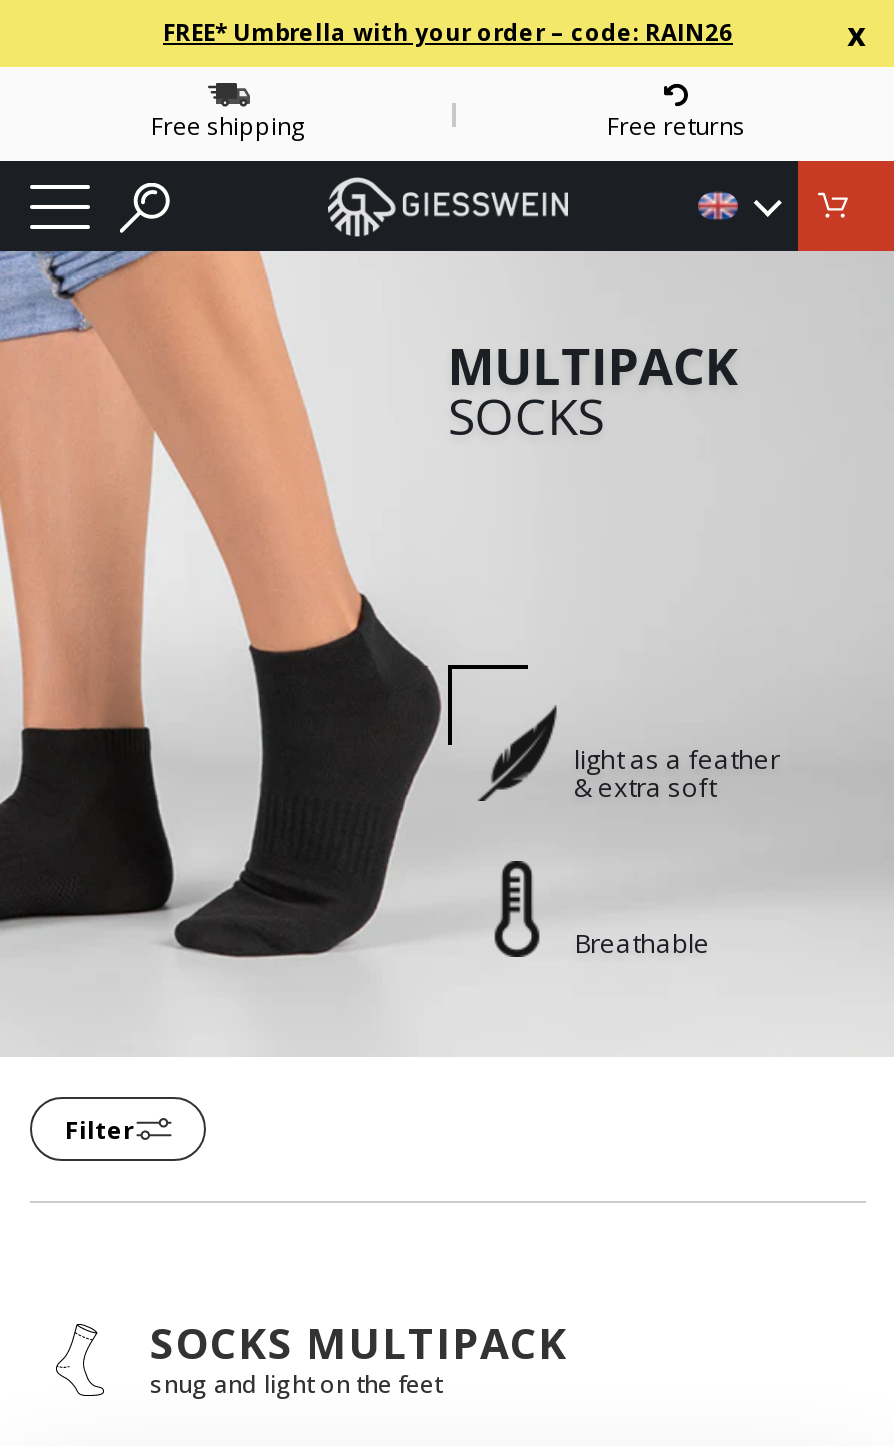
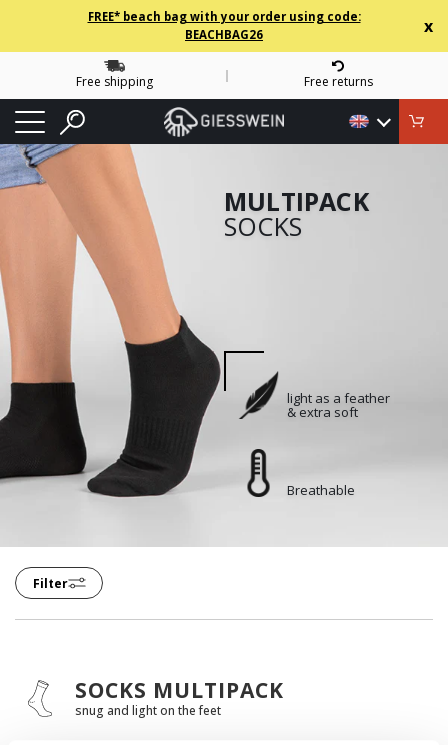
[163,17,733,47] FREE* Umbrella with your order – code: RAIN26 -> [87,9,360,42] FREE* beach bag with your order using code: | BEACHBAG26

